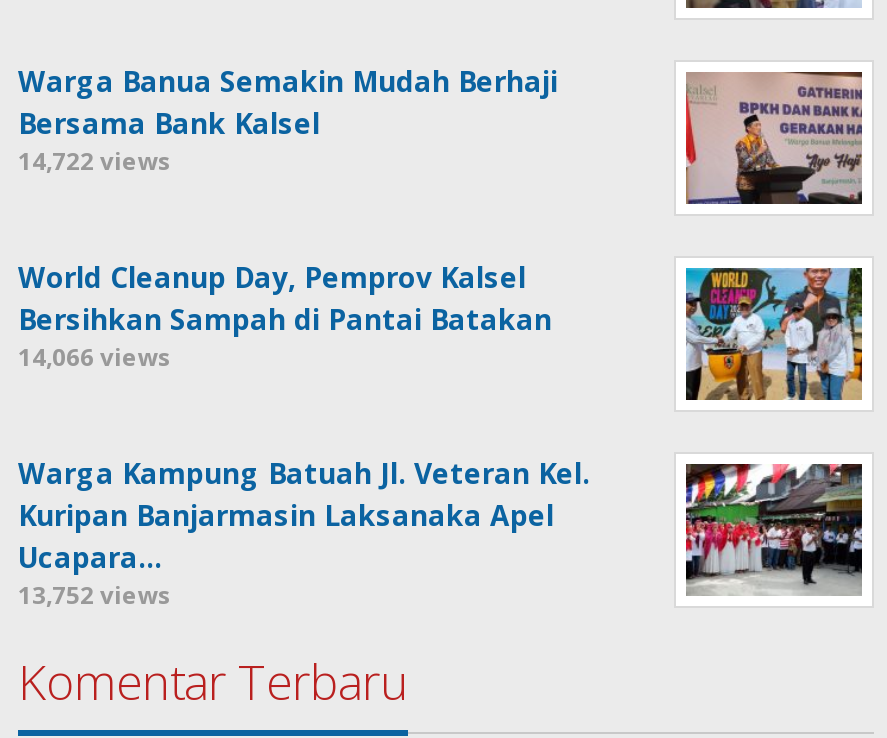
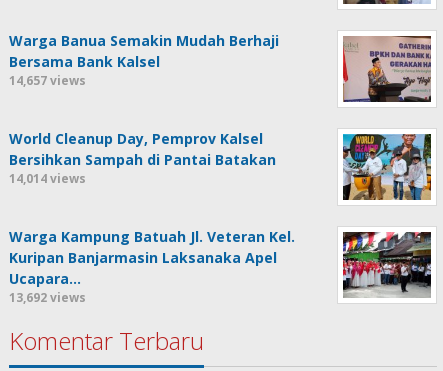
[18,143,172,177] 14,722 views -> [9,72,86,89] 14,657 views
[18,339,172,373] 14,066 views -> [9,170,86,187] 14,014 views
[18,577,172,611] 13,752 views -> [9,289,86,306] 13,692 views

